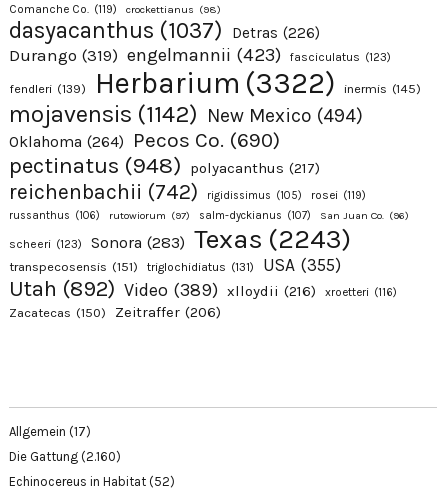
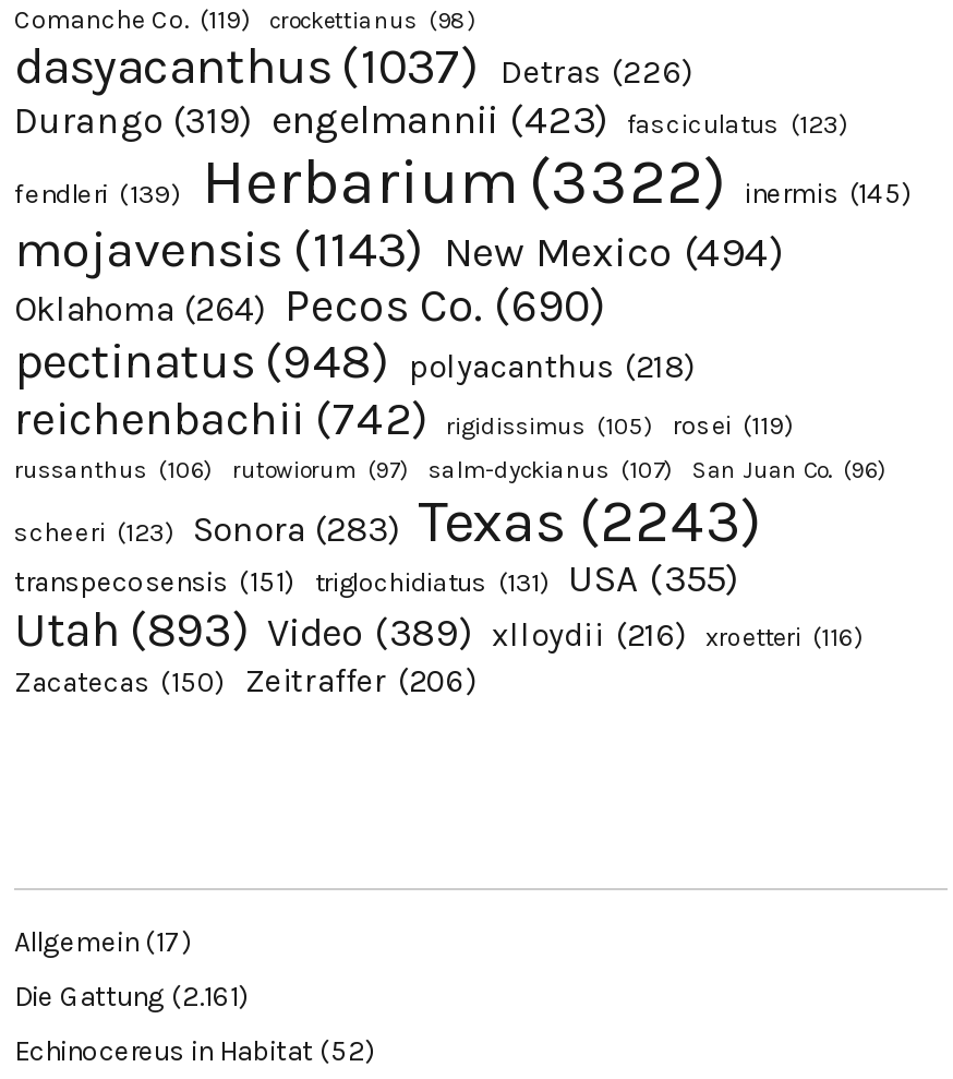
[9,100,363,128] mojavensis (1142) New Mexico (494) -> [14,218,784,279] mojavensis (1143) New Mexico (494)
[9,152,320,179] pectinatus (948) polyacanthus (217) -> [14,331,695,390] pectinatus (948) polyacanthus (218)
[9,275,316,302] Utah (892) Video (389) xlloydii (216) -> [14,599,686,658] Utah (893) Video (389) xlloydii (216)
[9,449,121,464] Die Gattung (2.160) -> [14,979,250,1012] Die Gattung (2.161)

